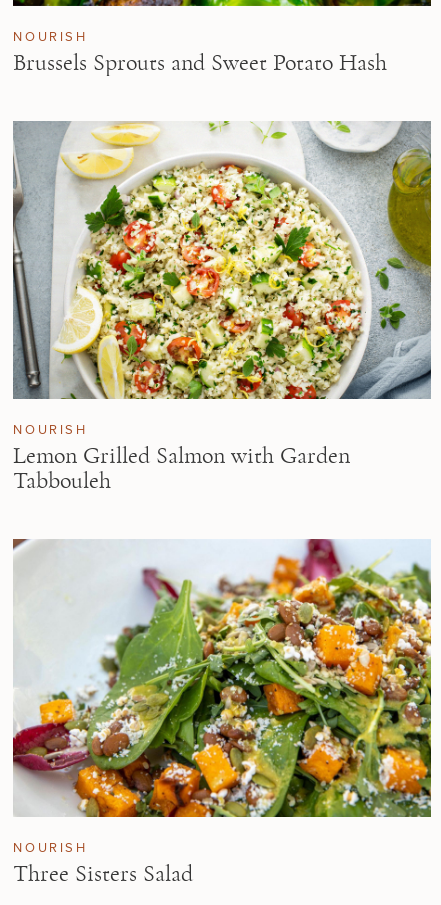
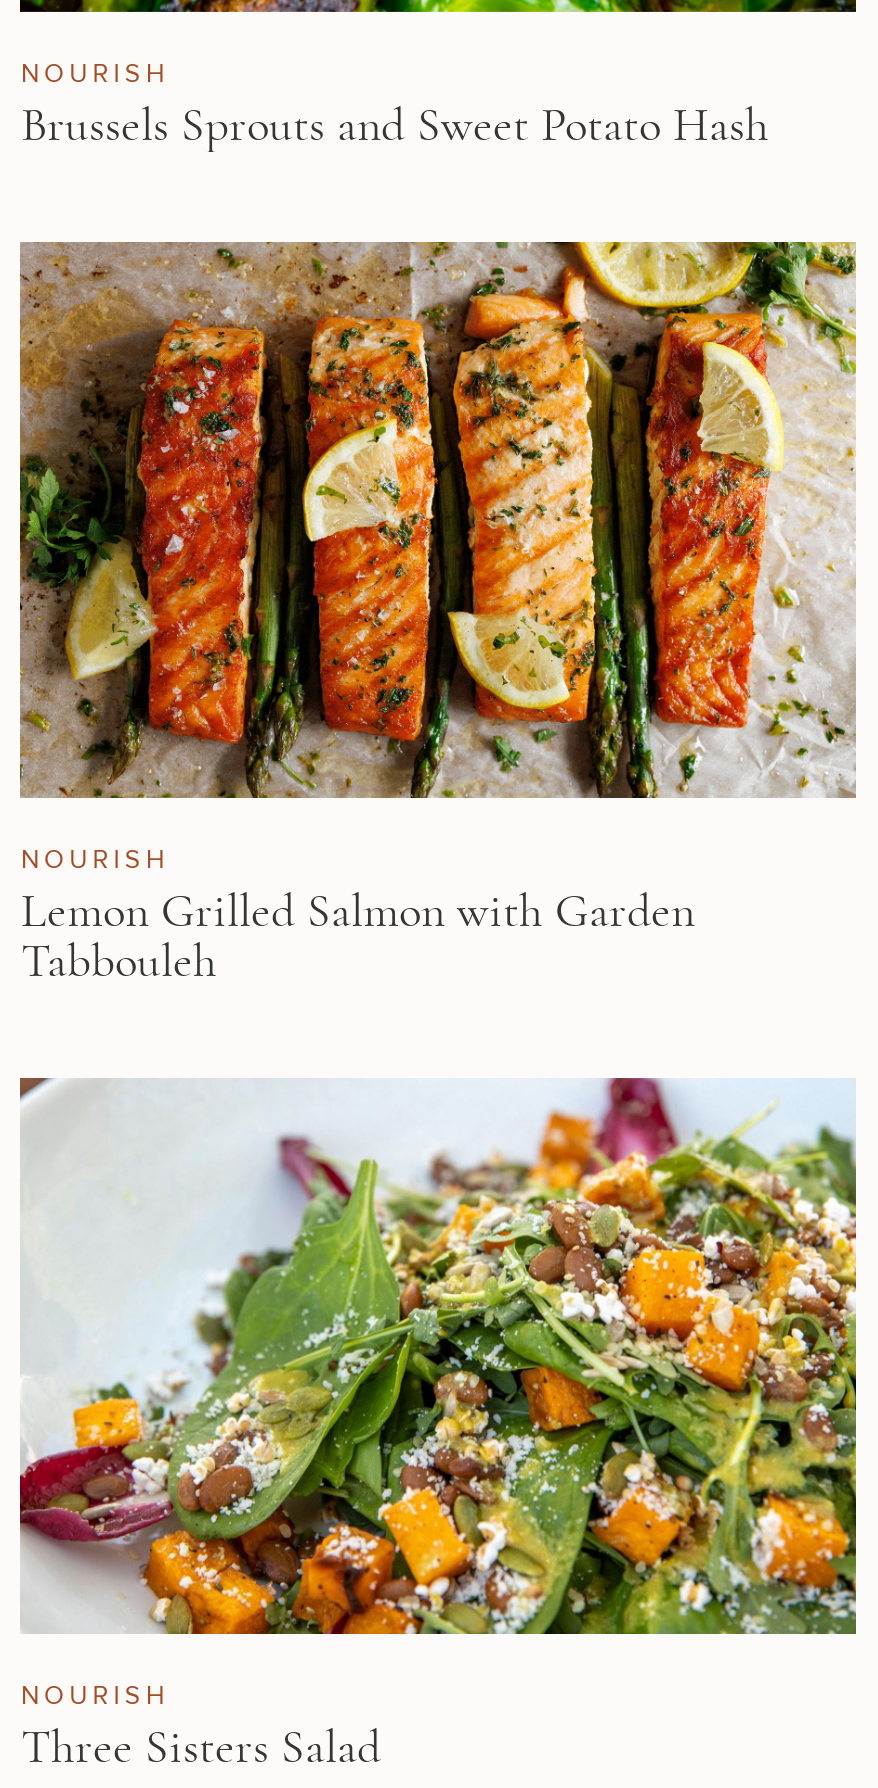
[13,121,432,400] [image] -> [18,240,858,800] [image]

